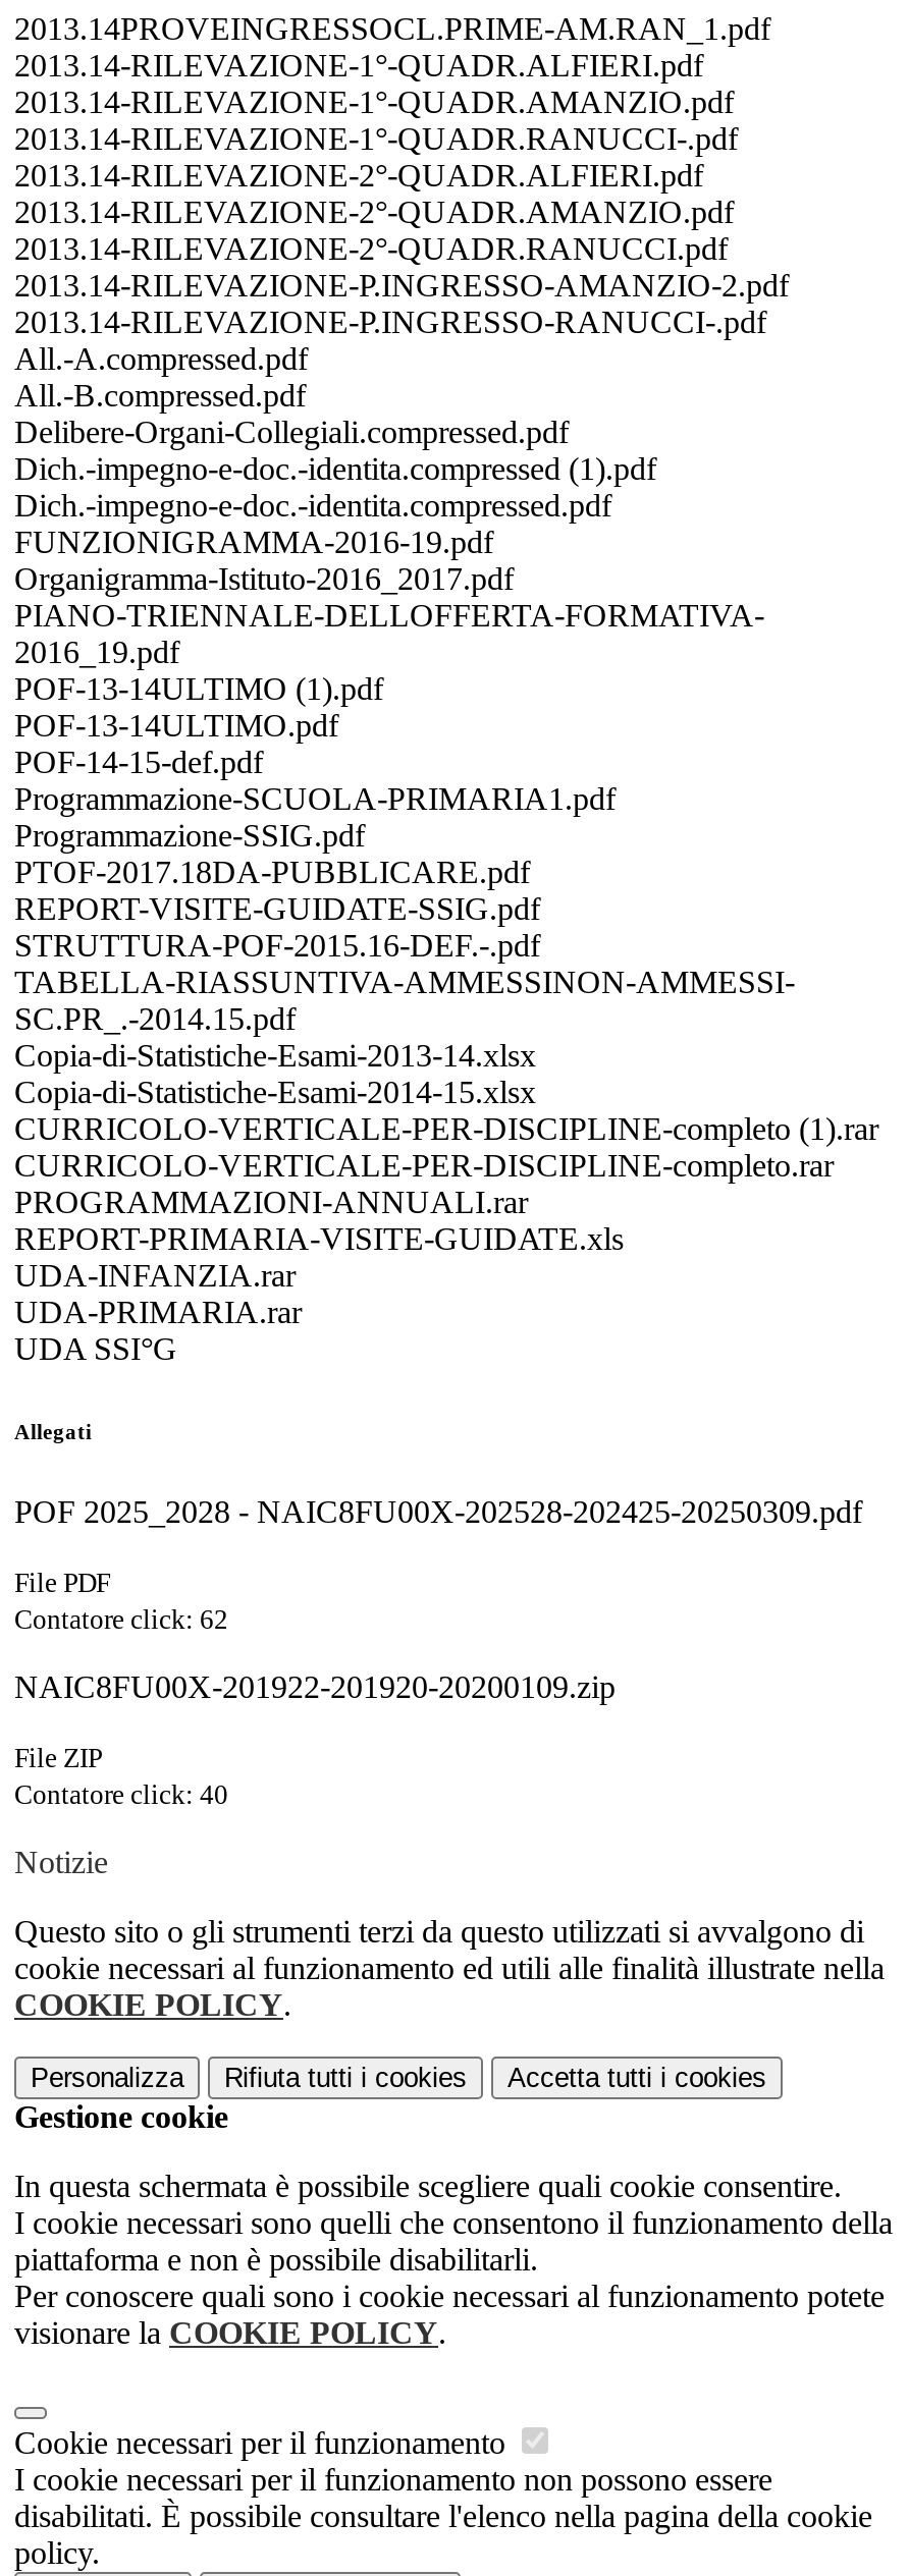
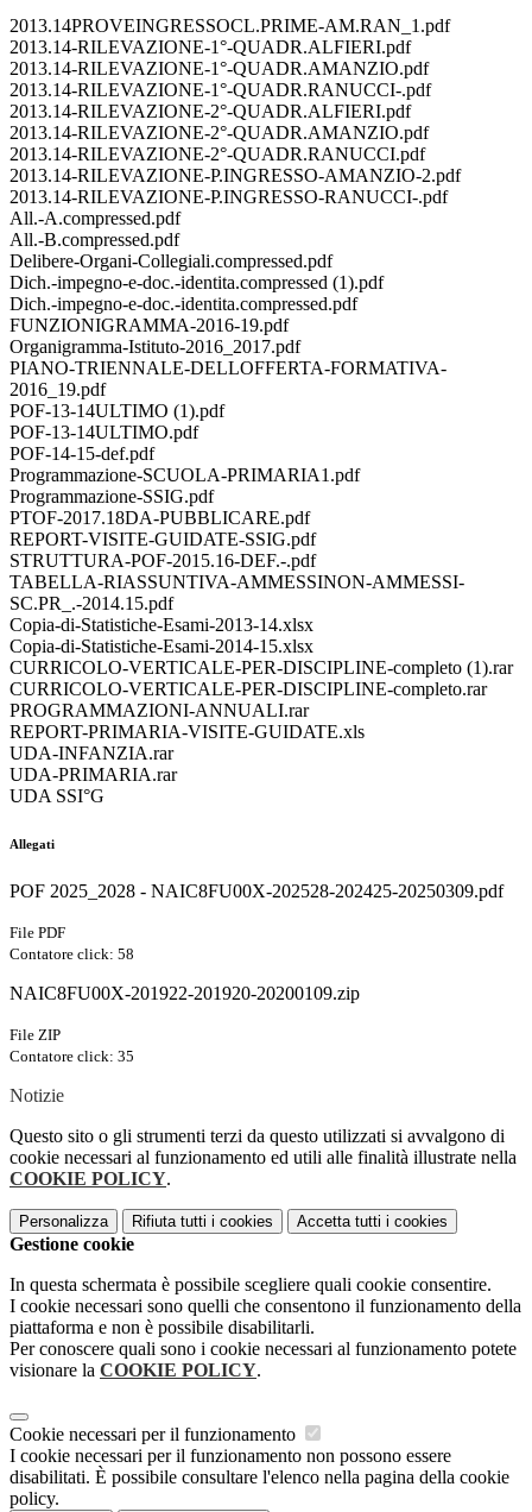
[14,1604,228,1635] Contatore click: 62 -> [9,945,134,963] Contatore click: 58
[14,1780,228,1810] Contatore click: 40 -> [9,1047,134,1065] Contatore click: 35

